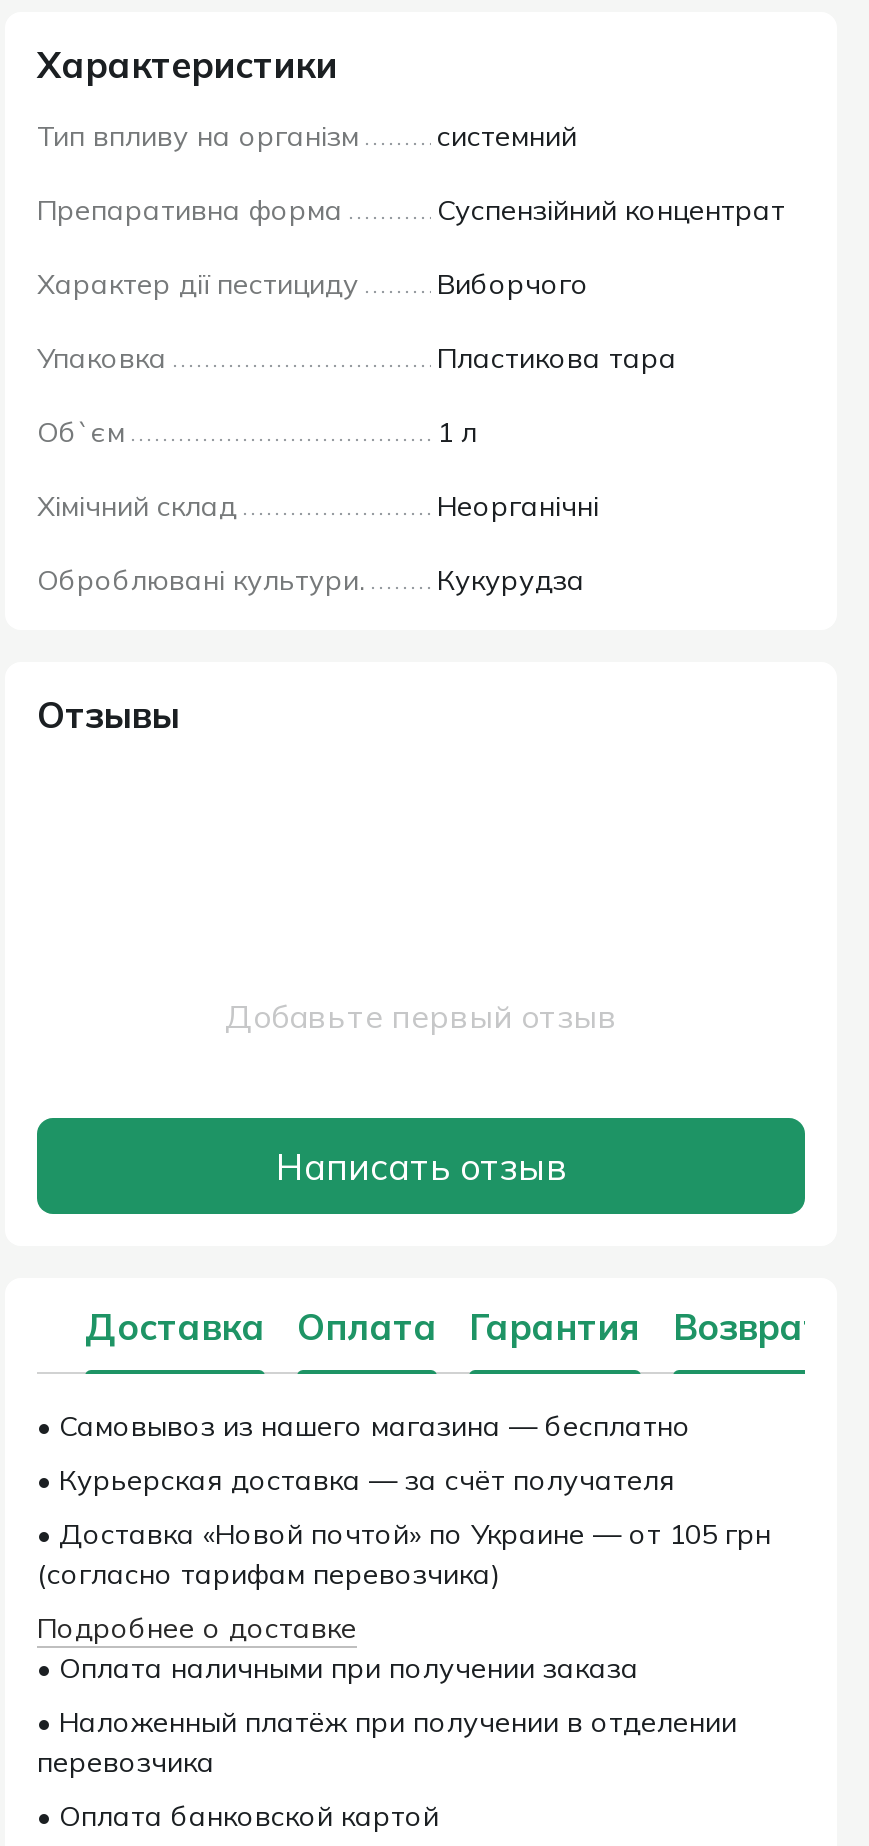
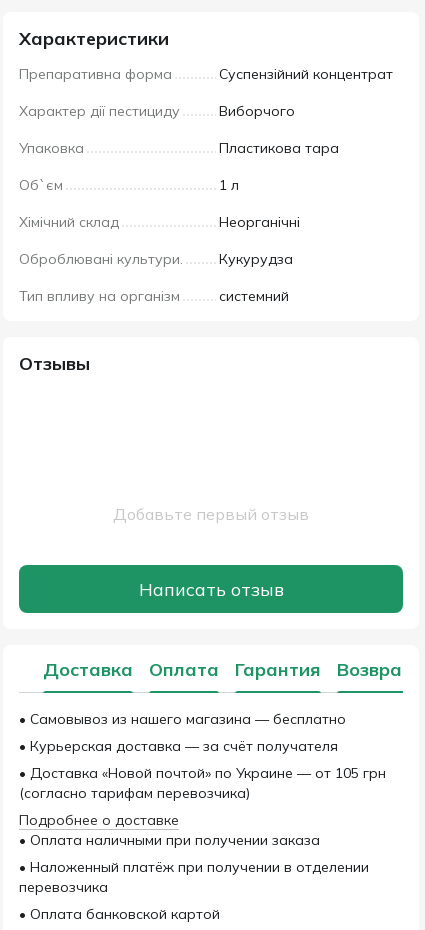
moved [37,118,577,154] -> [19,287,289,305]: Тип впливу на організм | системний
moved [37,192,785,598] -> [19,65,393,268]: Препаративна форма | Суспензійний концентрат | Характер дії пестициду | ... | Оброблювані культури. | Кукурудза

